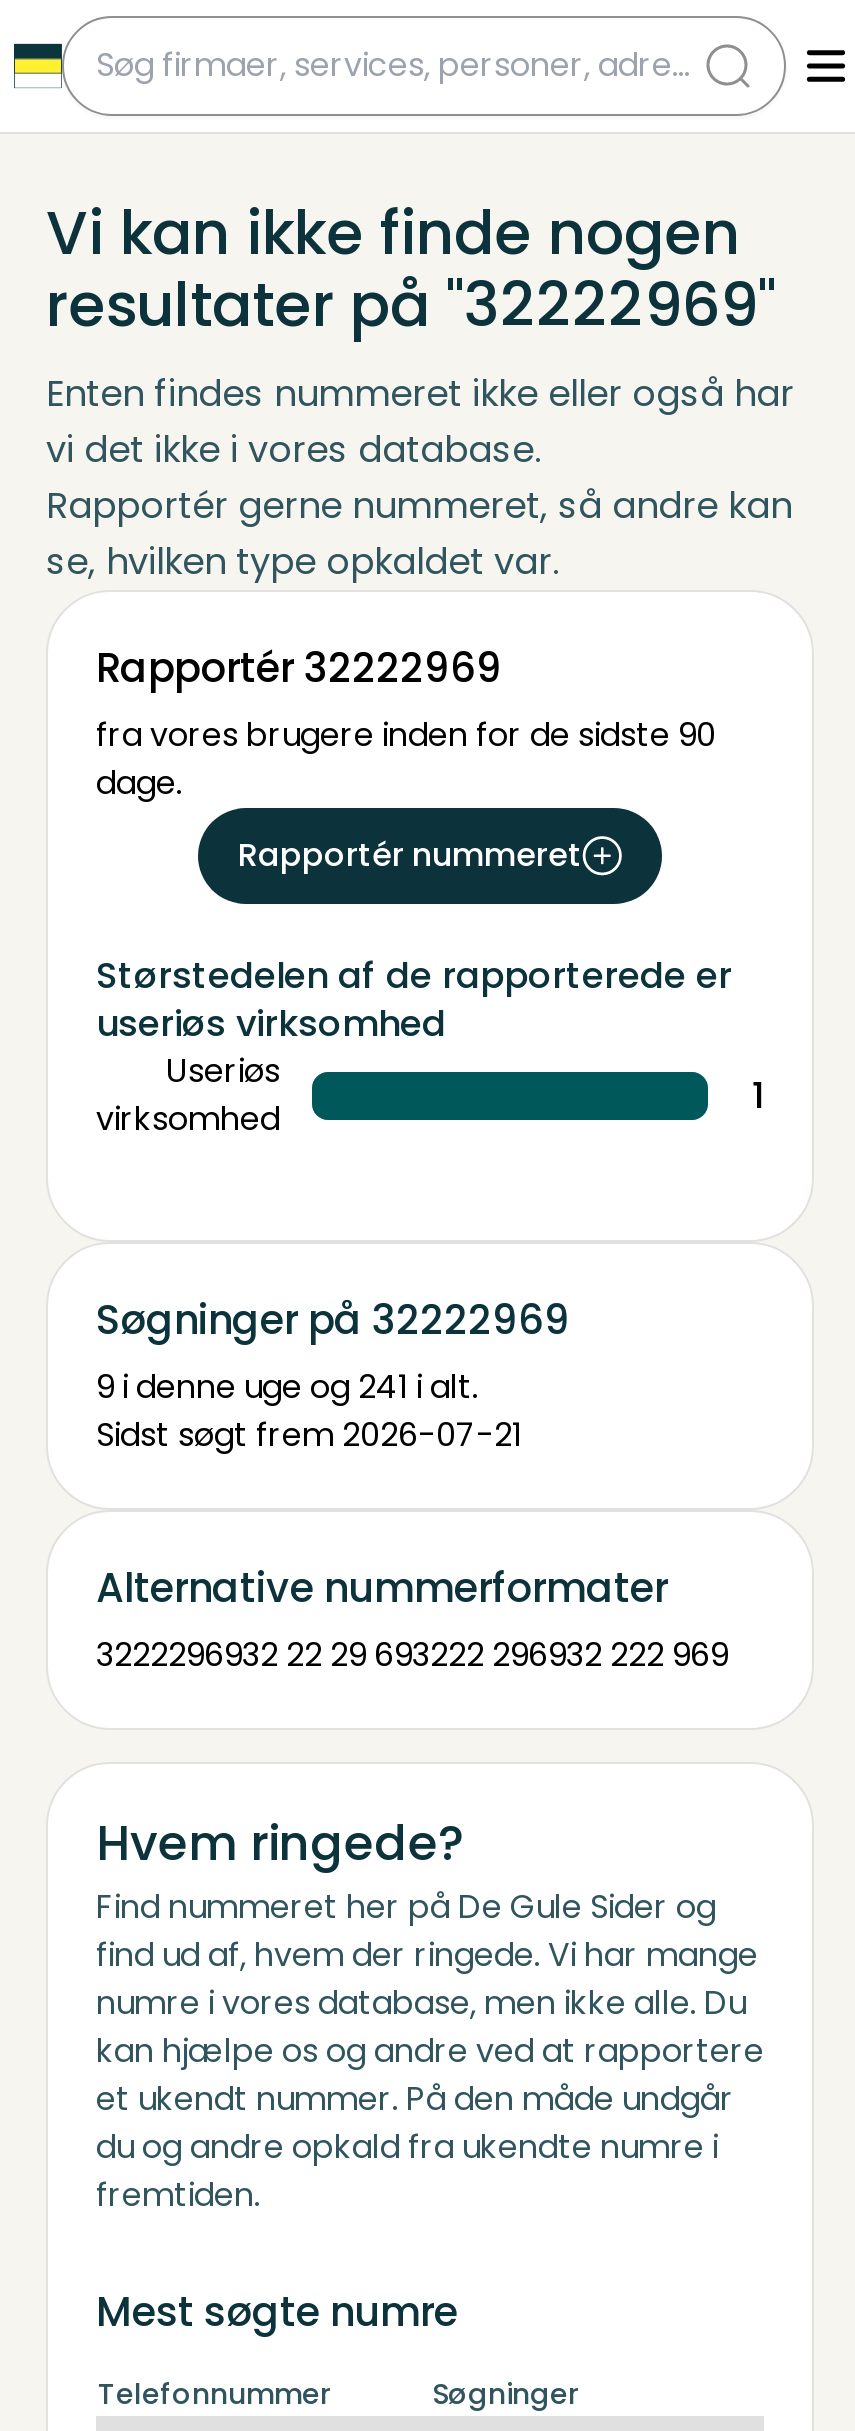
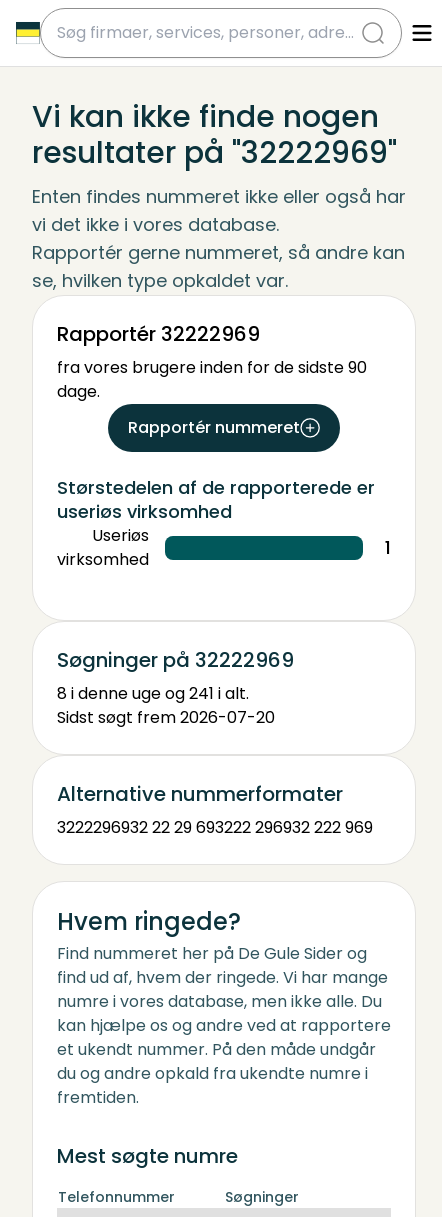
[96,1364,478,1410] 9 i denne uge og 241 i alt. -> [57,682,249,705] 8 i denne uge og 241 i alt.
[96,1412,522,1458] Sidst søgt frem 2026-07-21 -> [57,706,275,729] Sidst søgt frem 2026-07-20

